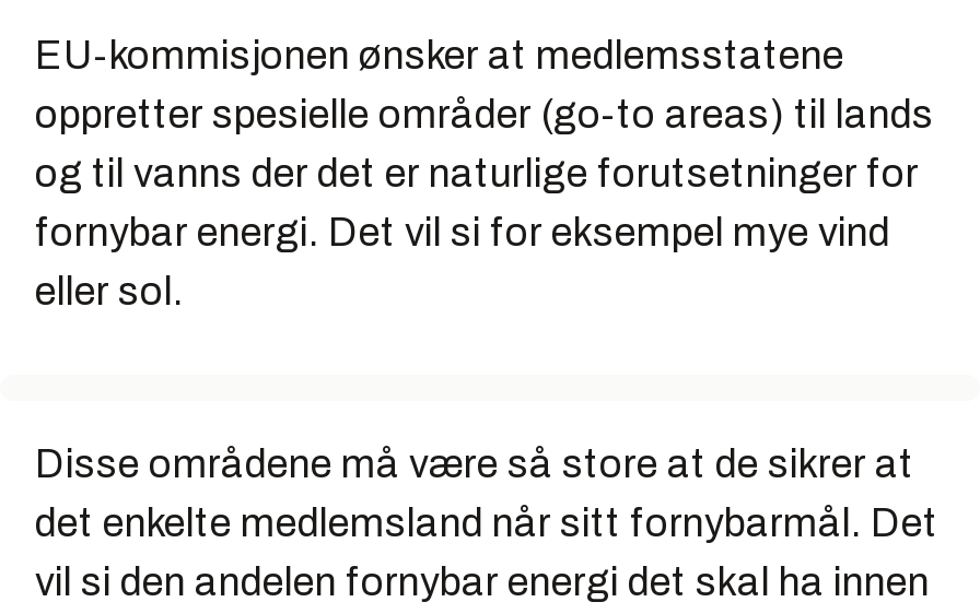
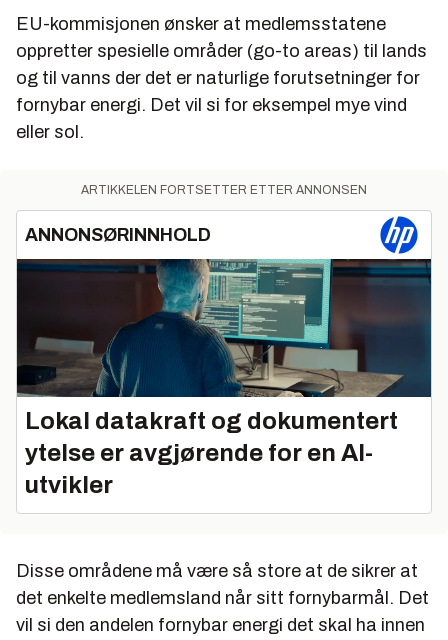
none -> [16,183,432,398] [image] | ARTIKKELEN FORTSETTER ETTER ANNONSEN | ANNONSØRINNHOLD
none -> [25,408,398,498] Lokal datakraft og dokumentert | ytelse er avgjørende for en AI- | utvikler

